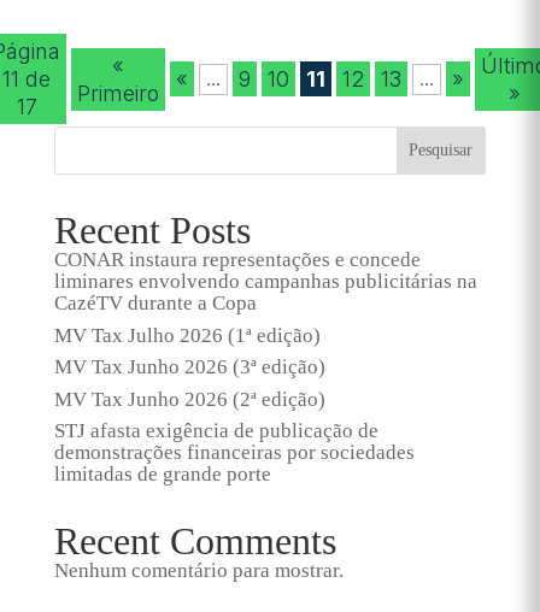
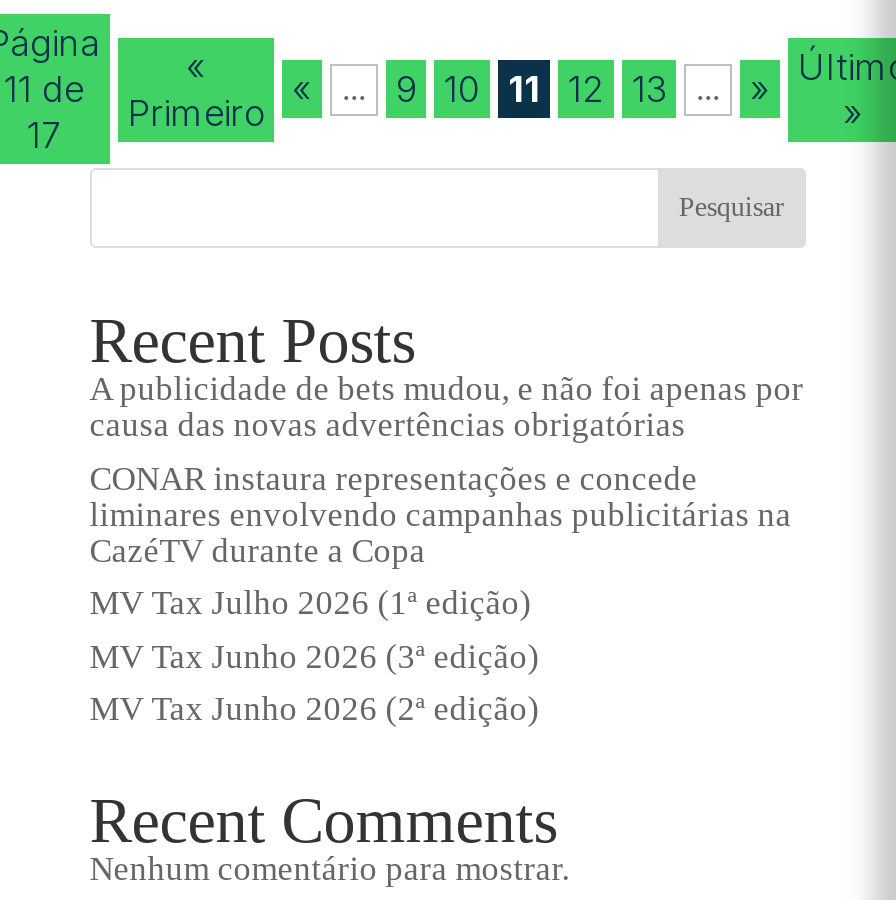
none -> [90,370,804,444] A publicidade de bets mudou, e não foi apenas por | causa das novas advertências obrigatórias
moved [54,248,477,410] -> [90,459,792,728]: CONAR instaura representações e concede | liminares envolvendo campanhas publicitárias na | CazéTV durante a Copa | MV Tax Julho 2026 (1ª edição) | MV Tax Junho 2026 (3ª edição) | MV Tax Junho 2026 (2ª edição)
[54,419,414,486] STJ afasta exigência de publicação de | demonstrações financeiras por sociedades | limitadas de grande porte -> none

